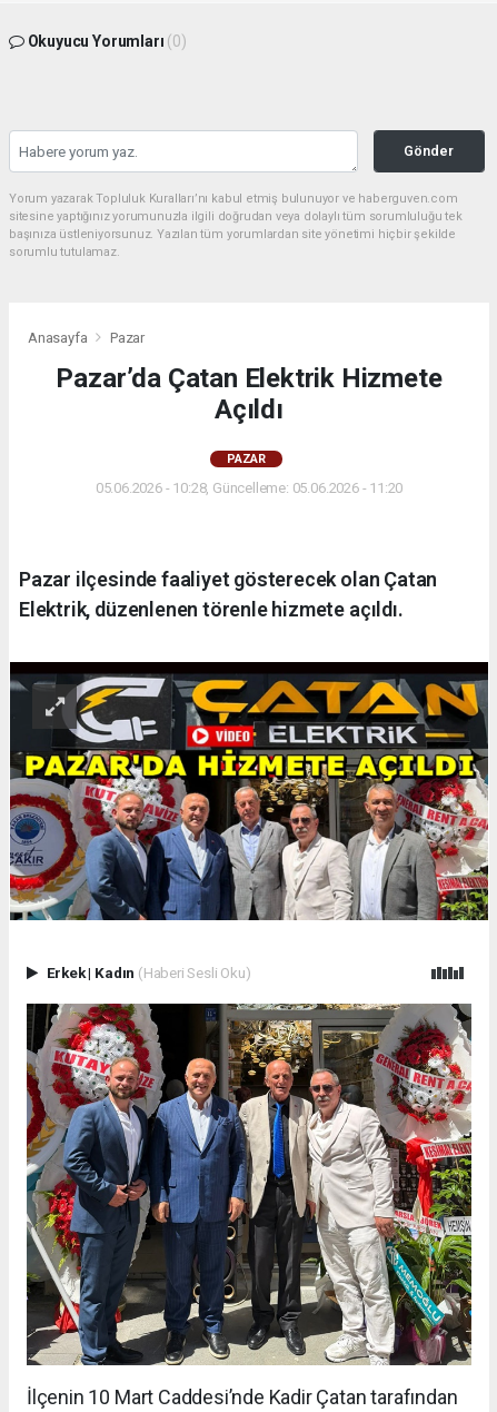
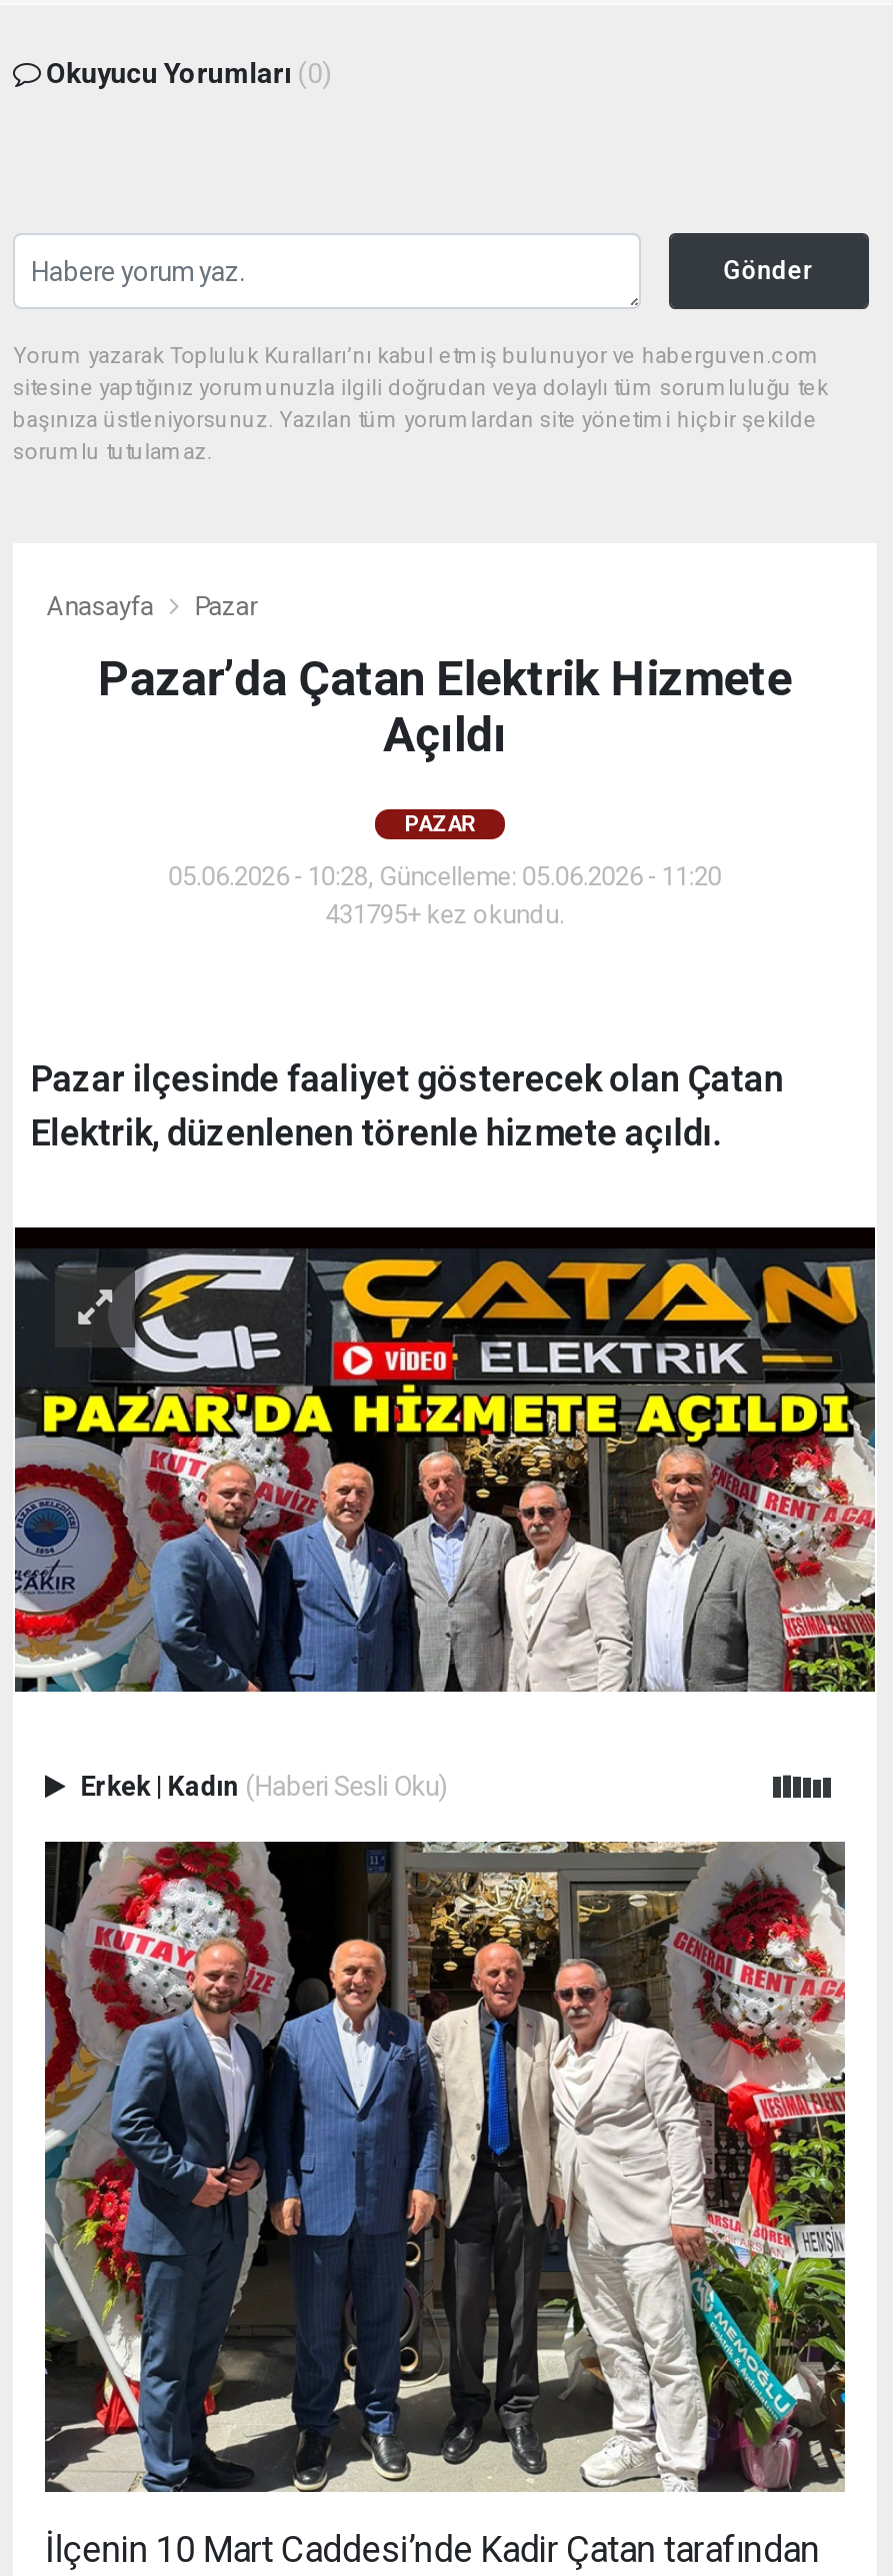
none -> [326,899,564,929] 431795+ kez okundu.

